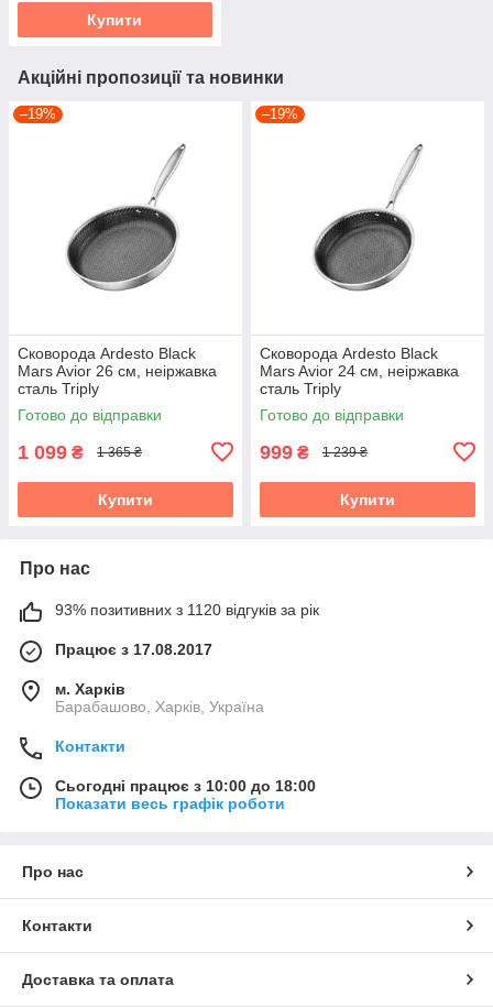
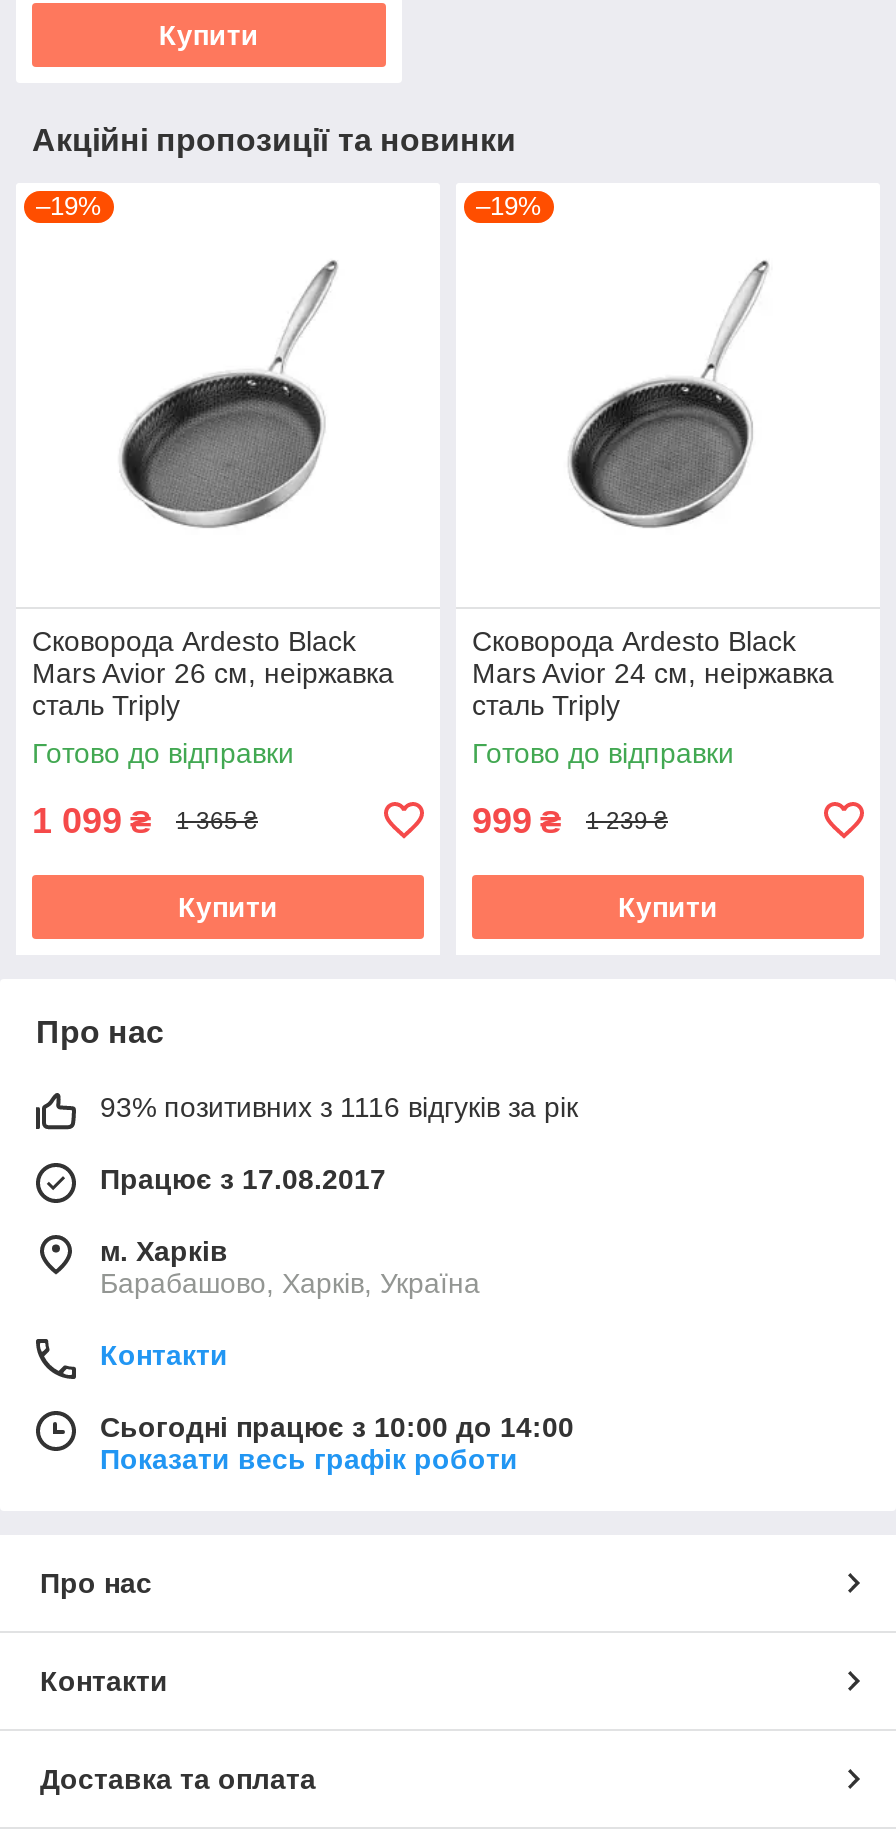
[55,601,319,618] 93% позитивних з 1120 відгуків за рік -> [100,1091,578,1123] 93% позитивних з 1116 відгуків за рік
[55,777,316,794] Сьогодні працює з 10:00 до 18:00 -> [100,1411,574,1443] Сьогодні працює з 10:00 до 14:00

